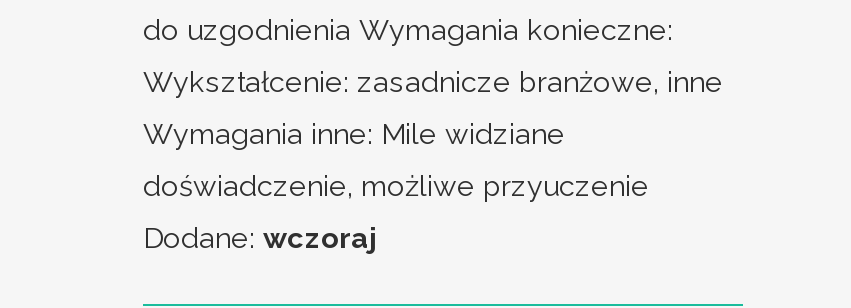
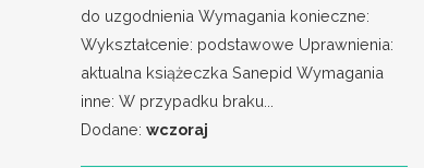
[143,64,723,98] Wykształcenie: zasadnicze branżowe, inne -> [81,35,393,53] Wykształcenie: podstawowe Uprawnienia:
[143,116,565,150] Wymagania inne: Mile widziane -> [81,63,384,82] aktualna książeczka Sanepid Wymagania
[143,168,649,202] doświadczenie, możliwe przyuczenie -> [81,92,274,110] inne: W przypadku braku...

